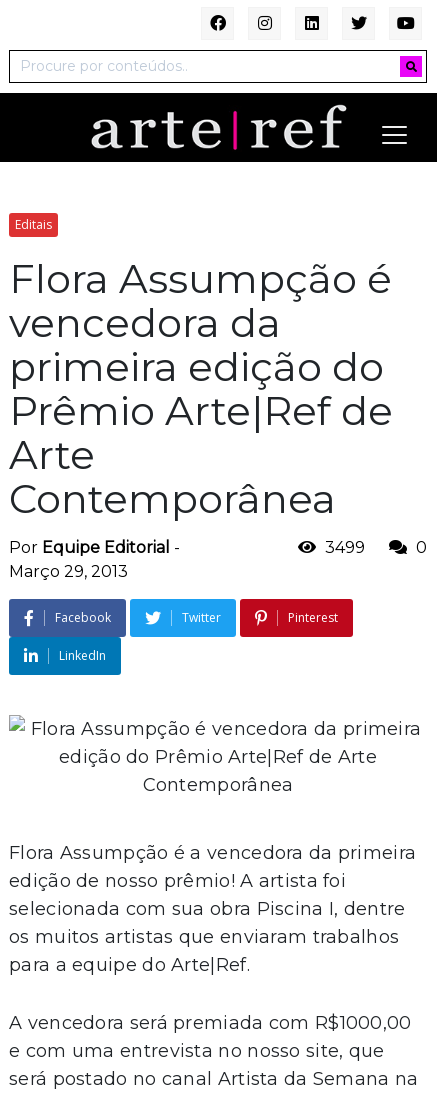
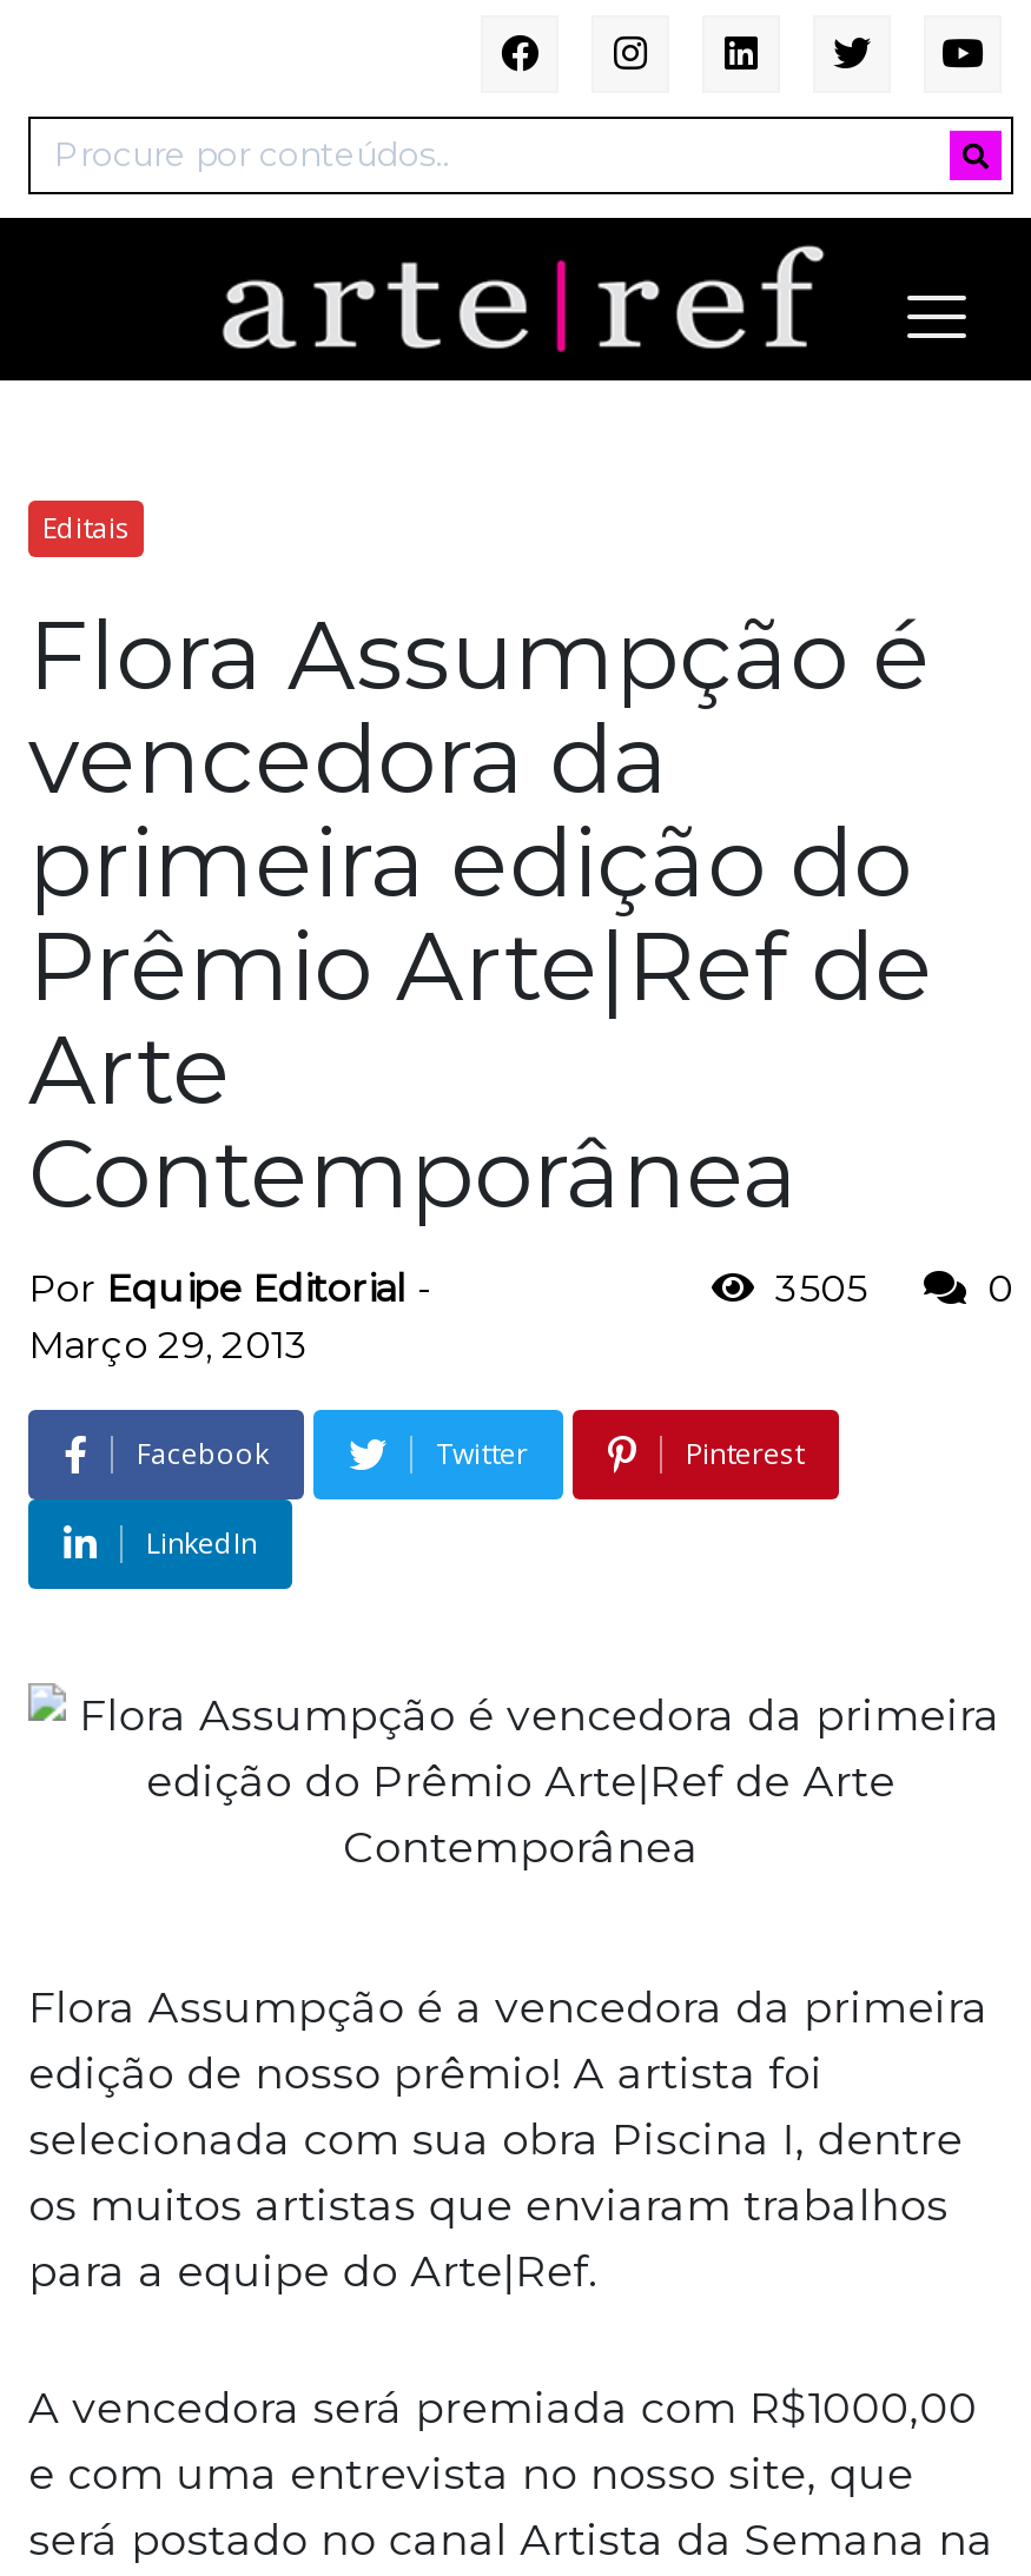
[321,538,369,557] 3499 -> [766,1267,877,1311] 3505

